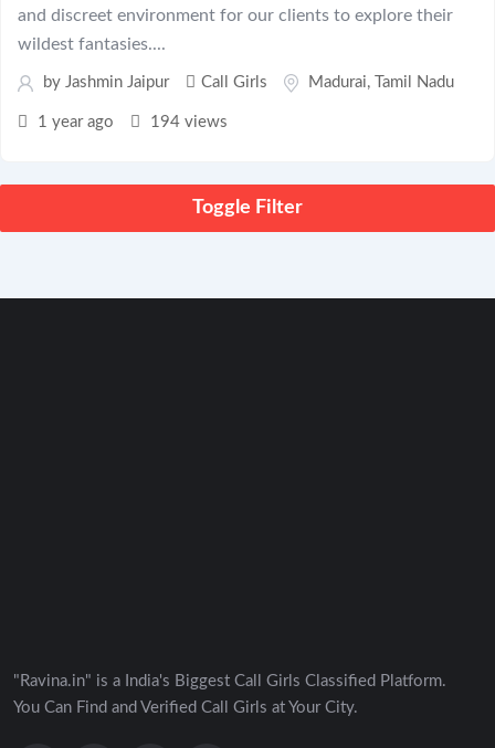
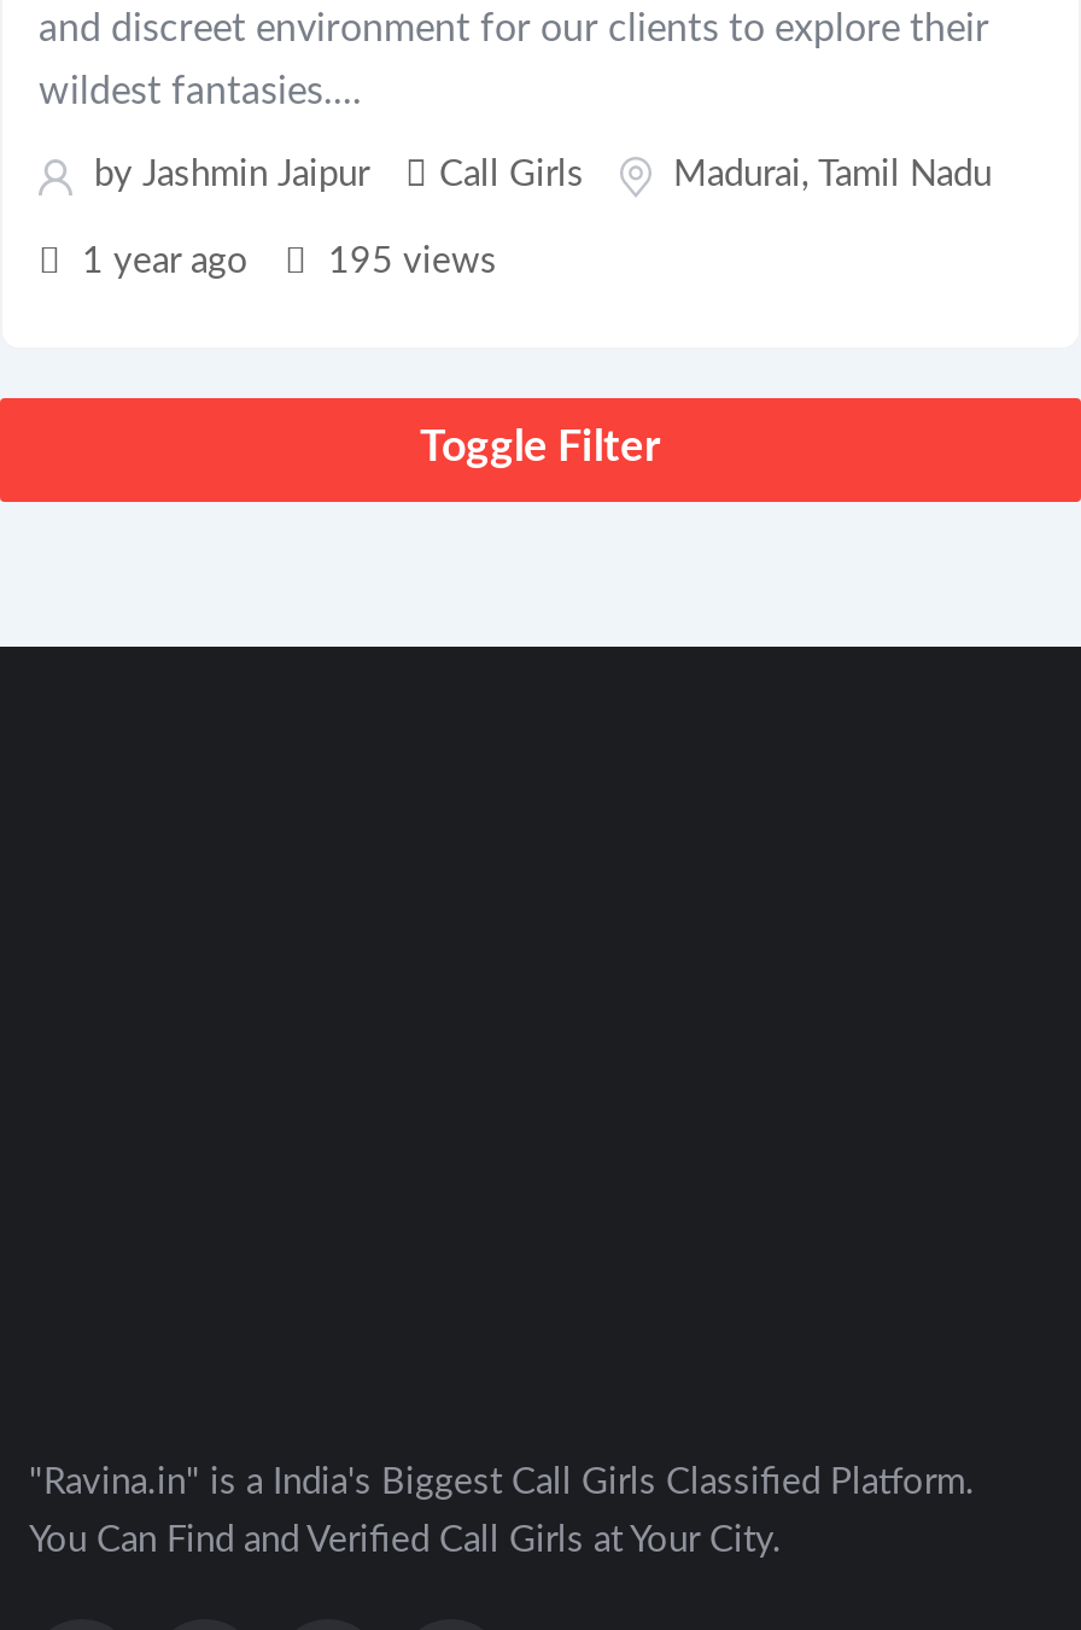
[33,114,228,130] 1 year ago 194 views -> [72,245,497,281] 1 year ago 195 views

